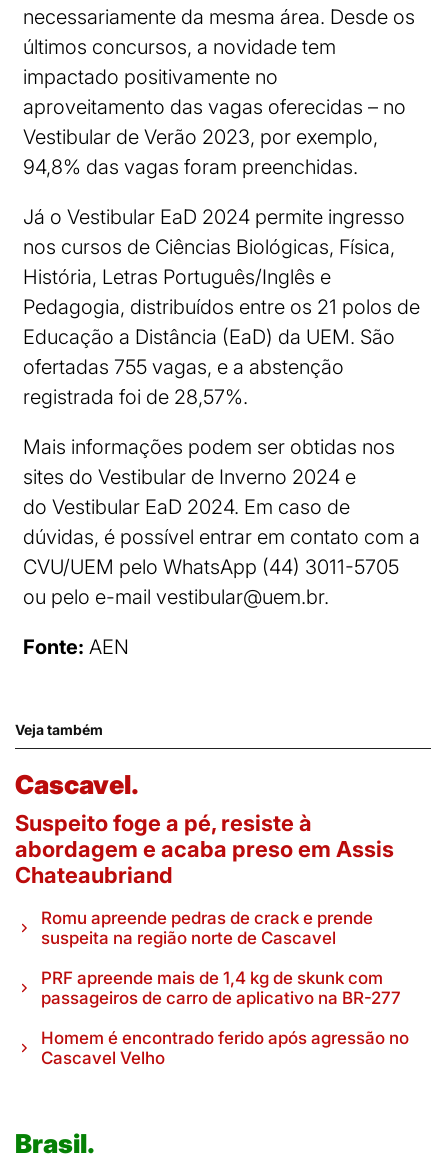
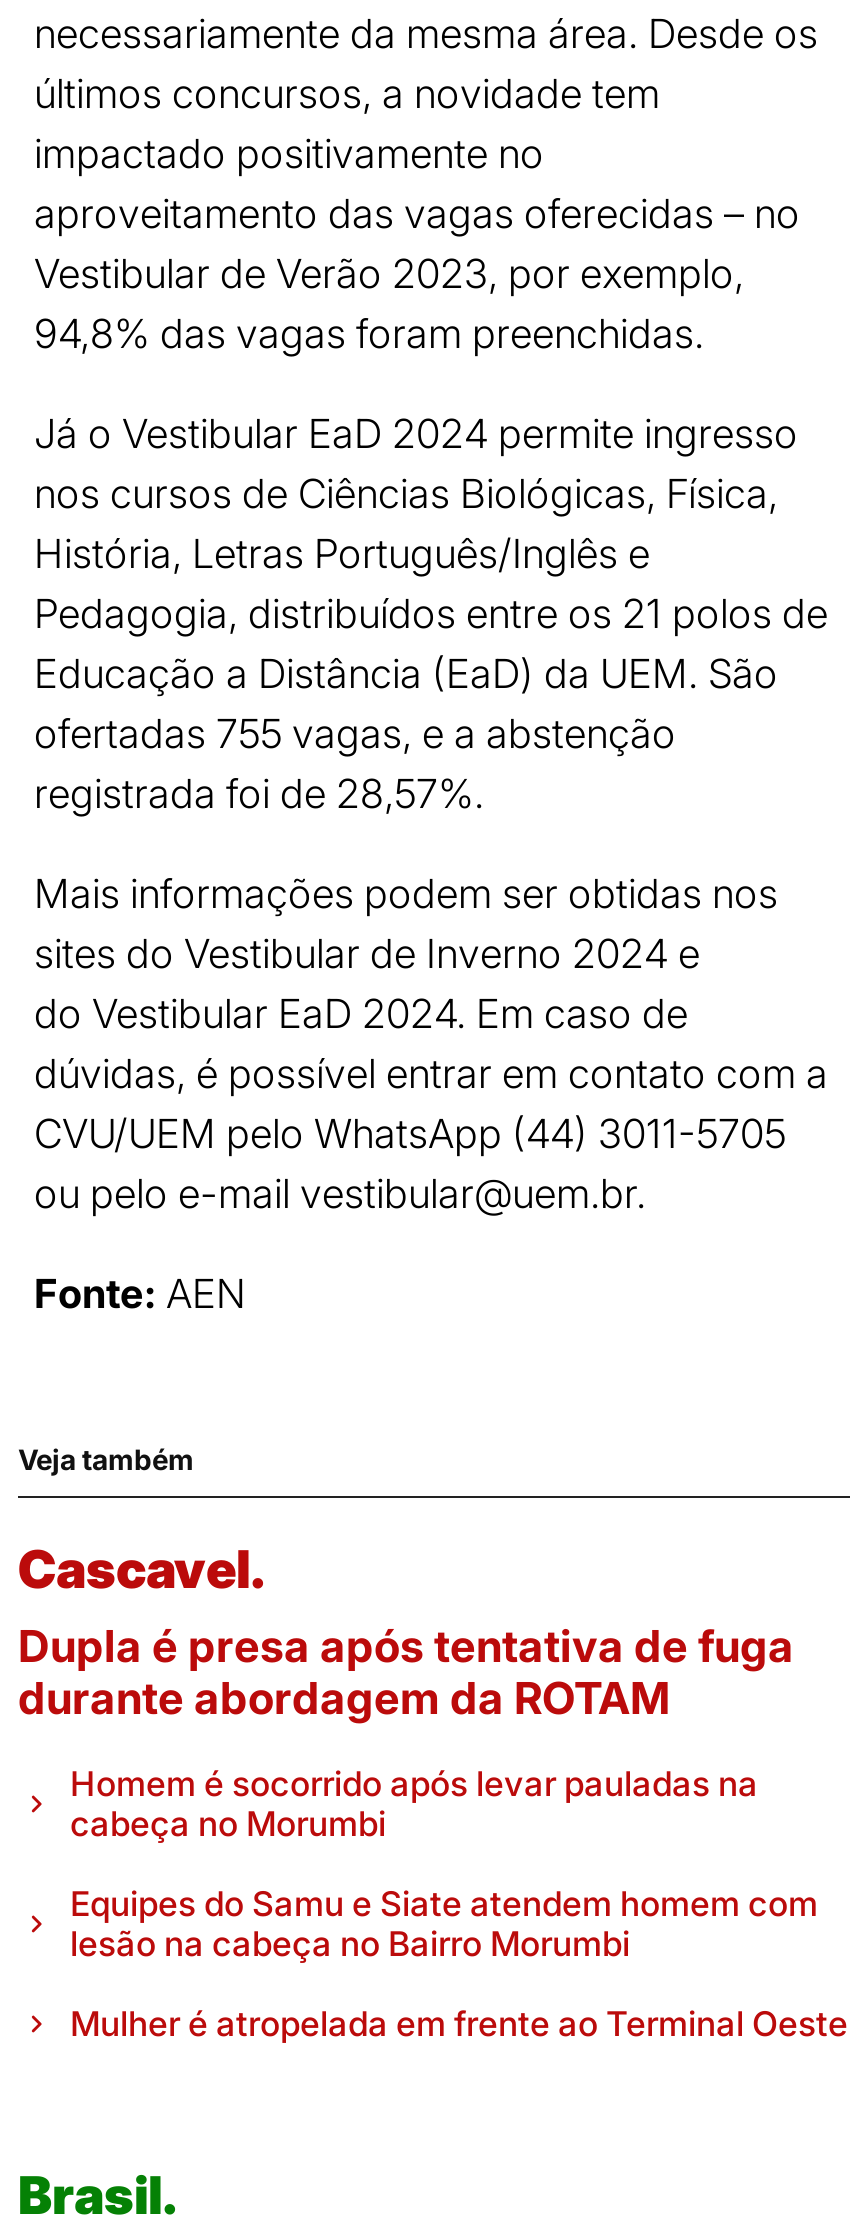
[15,810,394,888] Suspeito foge a pé, resiste à | abordagem e acaba preso em Assis | Chateaubriand -> [18,1620,794,1724] Dupla é presa após tentativa de fuga | durante abordagem da ROTAM
[41,908,373,948] Romu apreende pedras de crack e prende | suspeita na região norte de Cascavel -> [70,1764,758,1844] Homem é socorrido após levar pauladas na | cabeça no Morumbi
[41,968,401,1008] PRF apreende mais de 1,4 kg de skunk com | passageiros de carro de aplicativo na BR-277 -> [70,1884,818,1964] Equipes do Samu e Siate atendem homem com | lesão na cabeça no Bairro Morumbi
[41,1028,409,1068] Homem é encontrado ferido após agressão no | Cascavel Velho -> [70,2004,848,2044] Mulher é atropelada em frente ao Terminal Oeste

